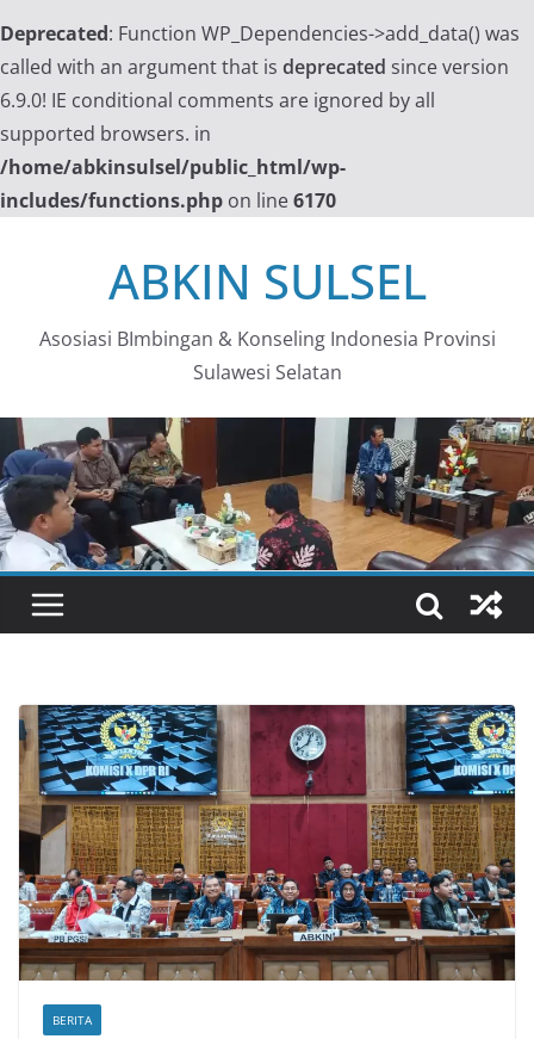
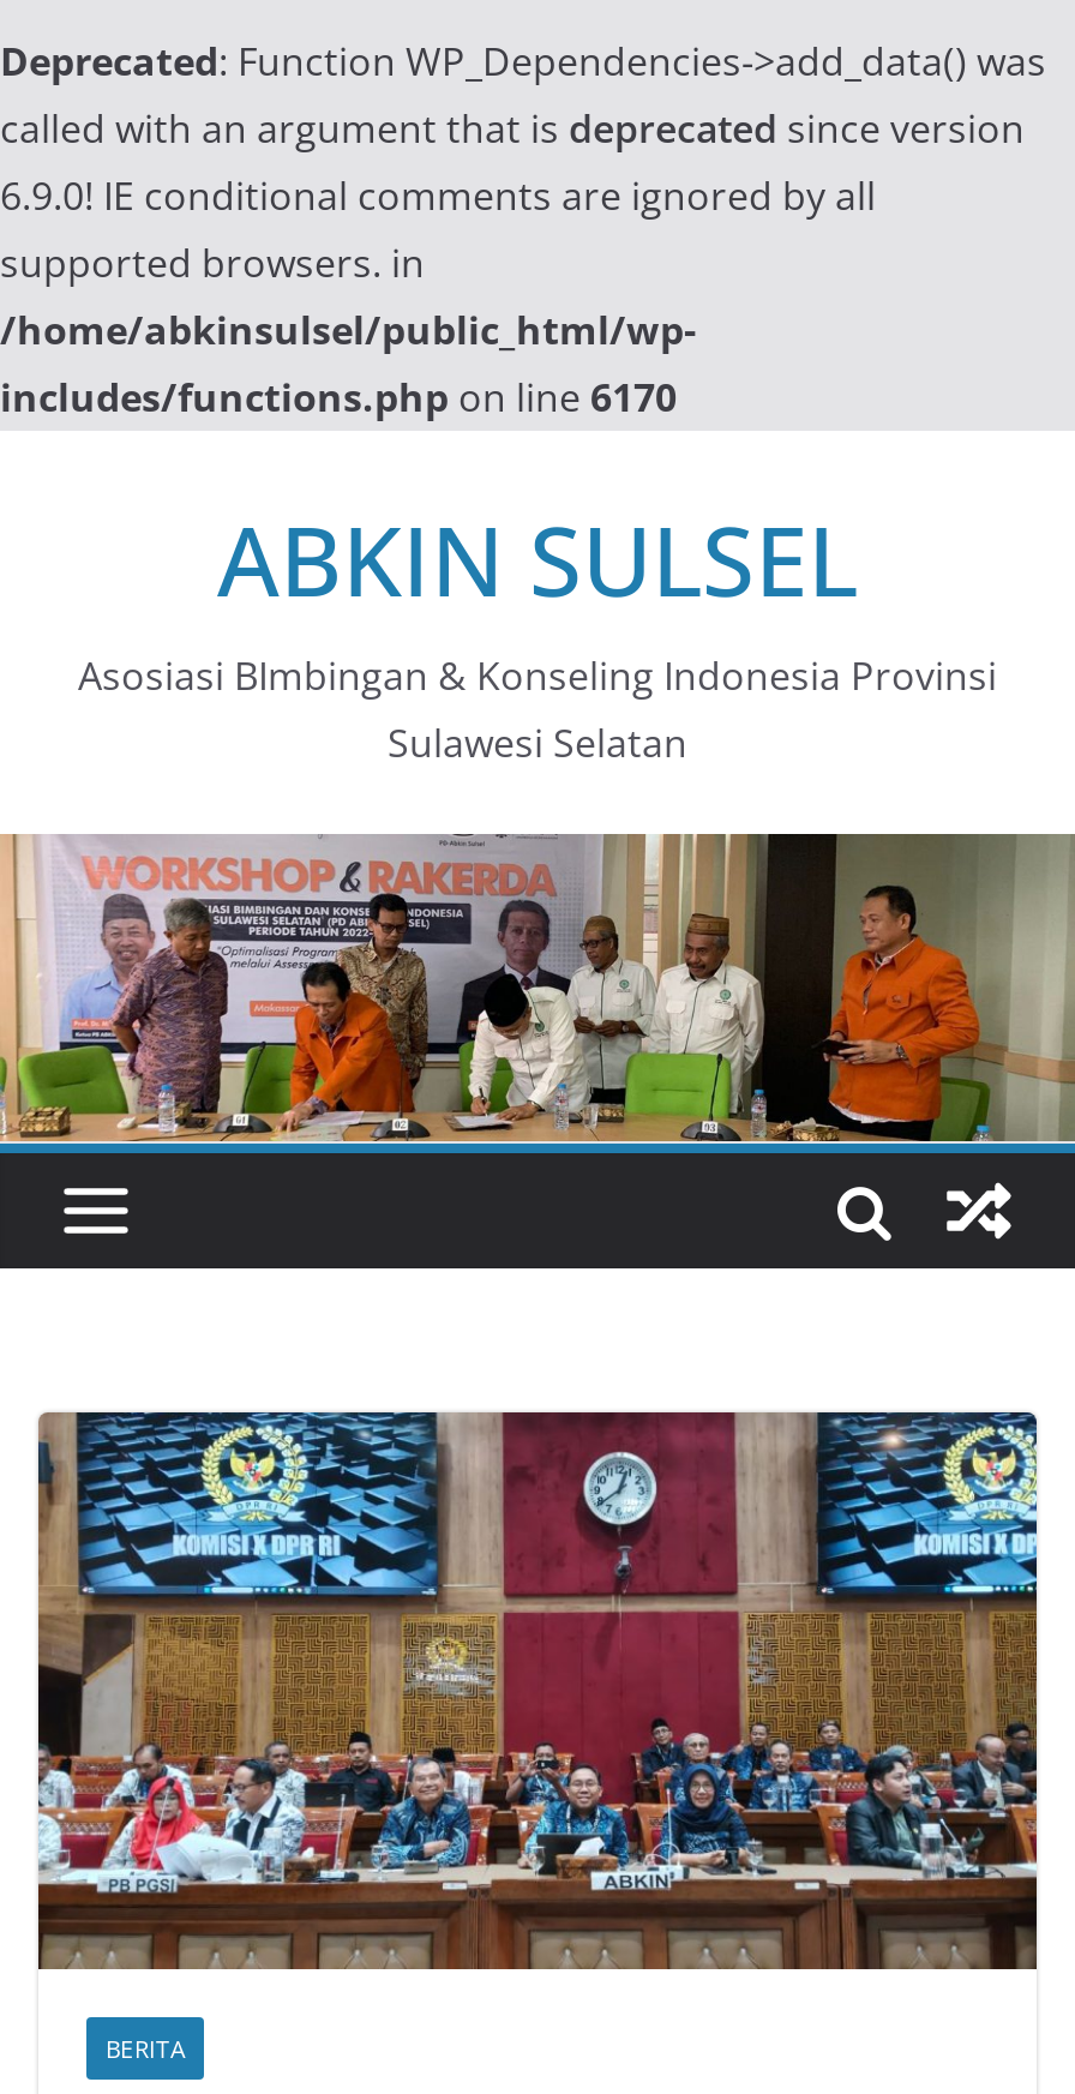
[4,416,530,571] [image] -> [7,832,1068,1146] [image]

